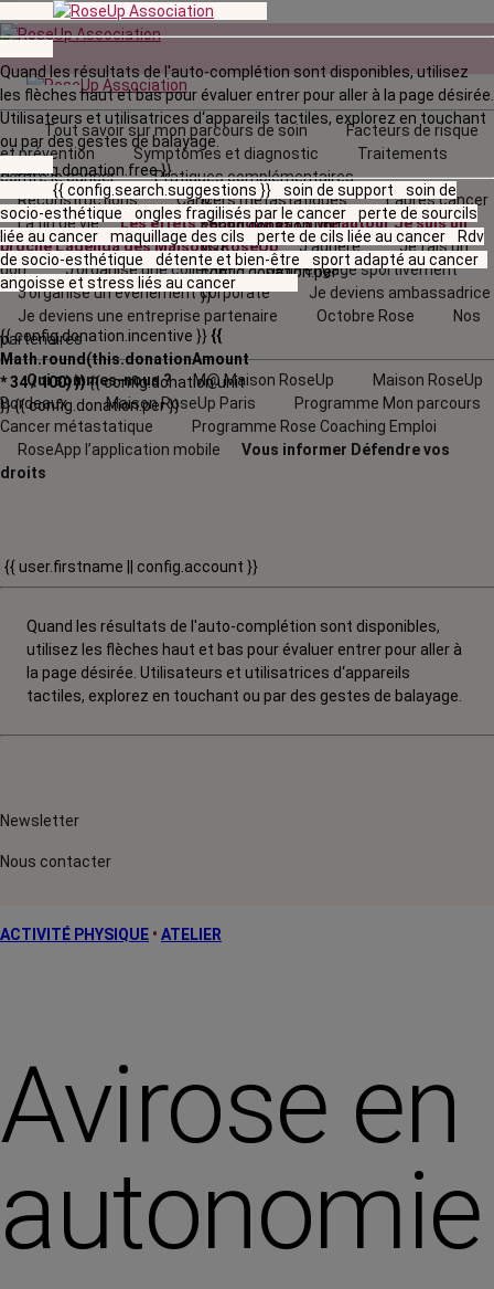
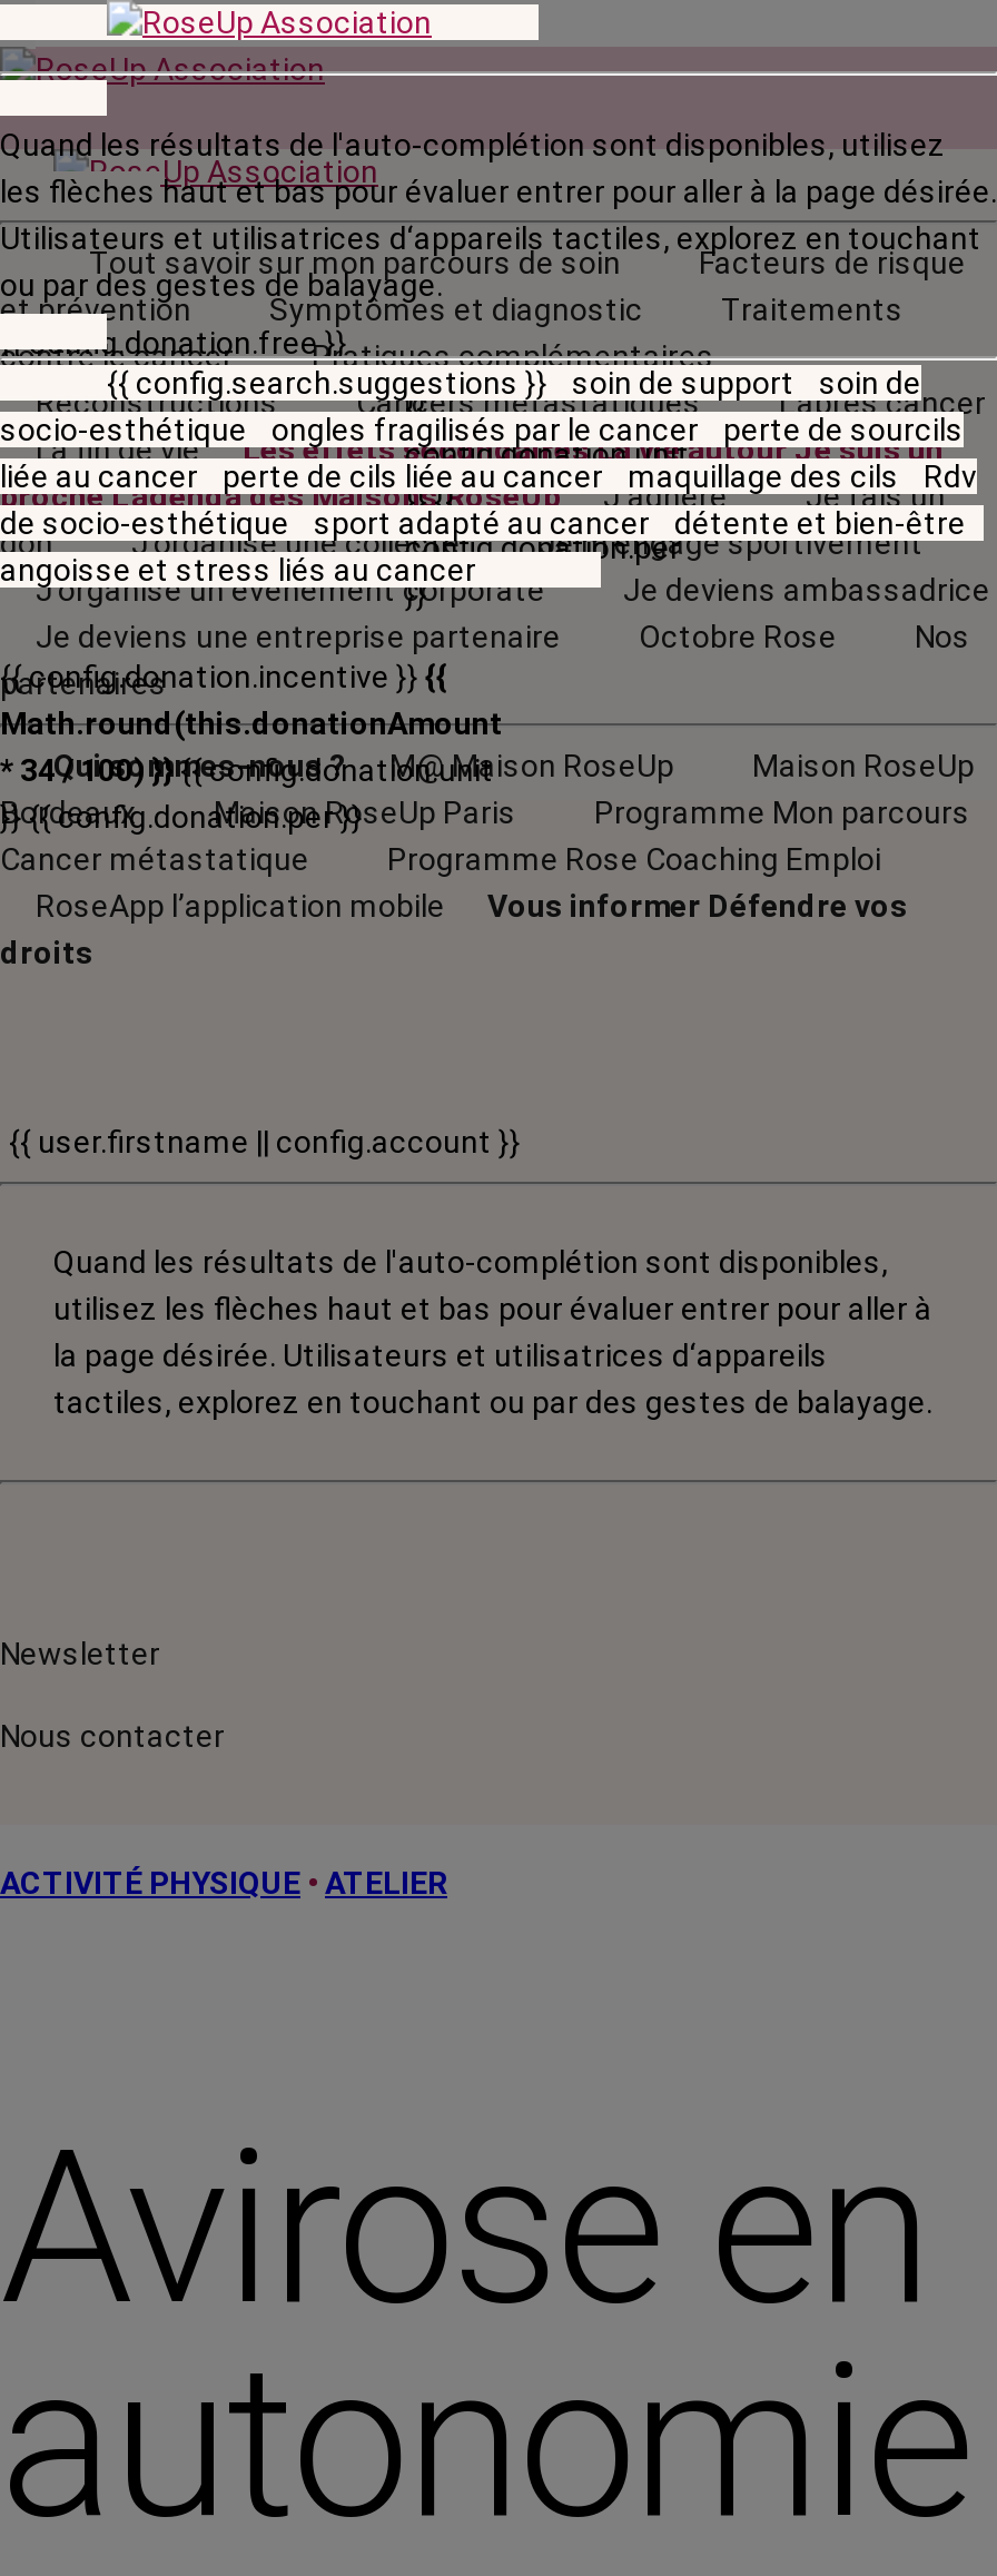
[0,228,484,245] liée au cancer maquillage des cils perte de cils liée au cancer Rdv -> [0,458,977,494] liée au cancer perte de cils liée au cancer maquillage des cils Rdv
[0,251,479,268] de socio-esthétique détente et bien-être sport adapté au cancer -> [0,505,966,541] de socio-esthétique sport adapté au cancer détente et bien-être

